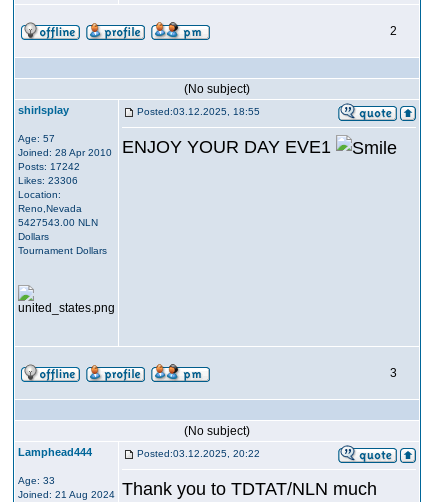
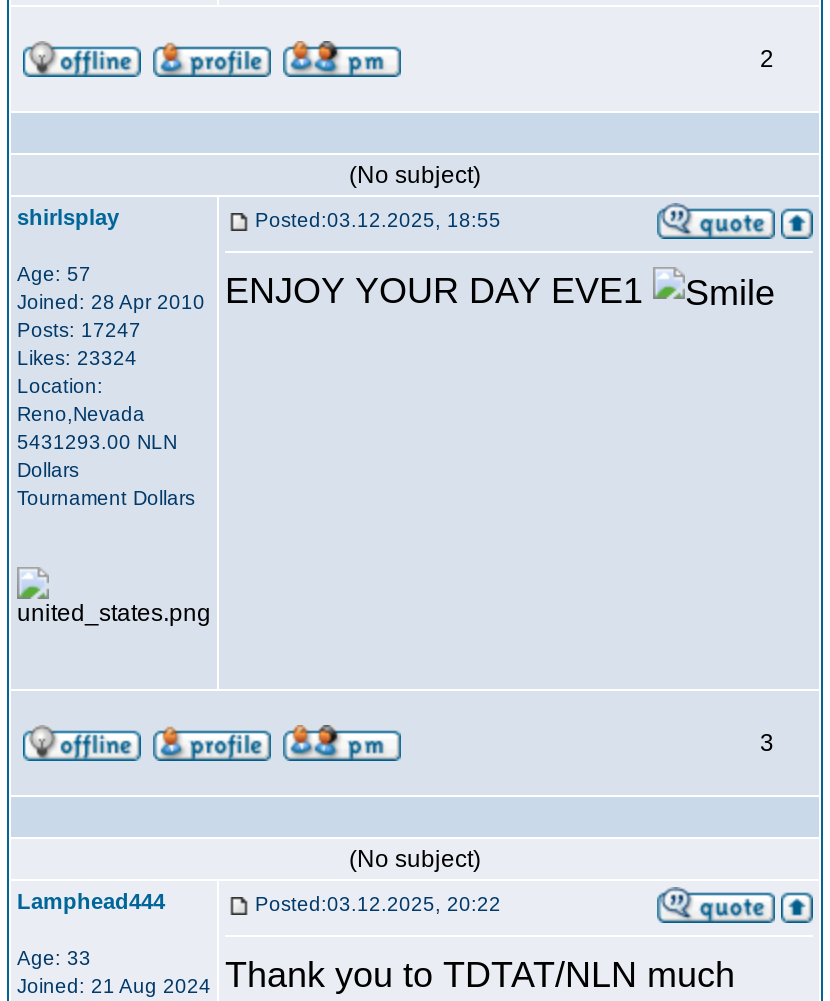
[18,161,80,172] Posts: 17242 -> [17,320,141,342] Posts: 17247
[18,175,78,186] Likes: 23306 -> [17,348,137,370] Likes: 23324
[18,217,98,228] 5427543.00 NLN -> [17,432,177,454] 5431293.00 NLN

